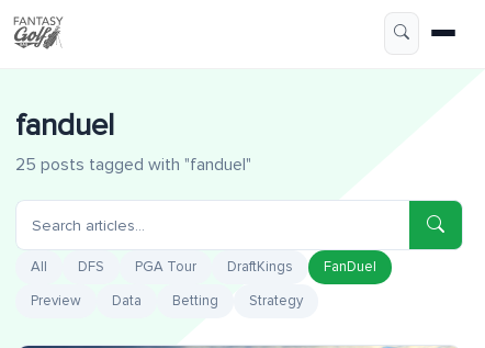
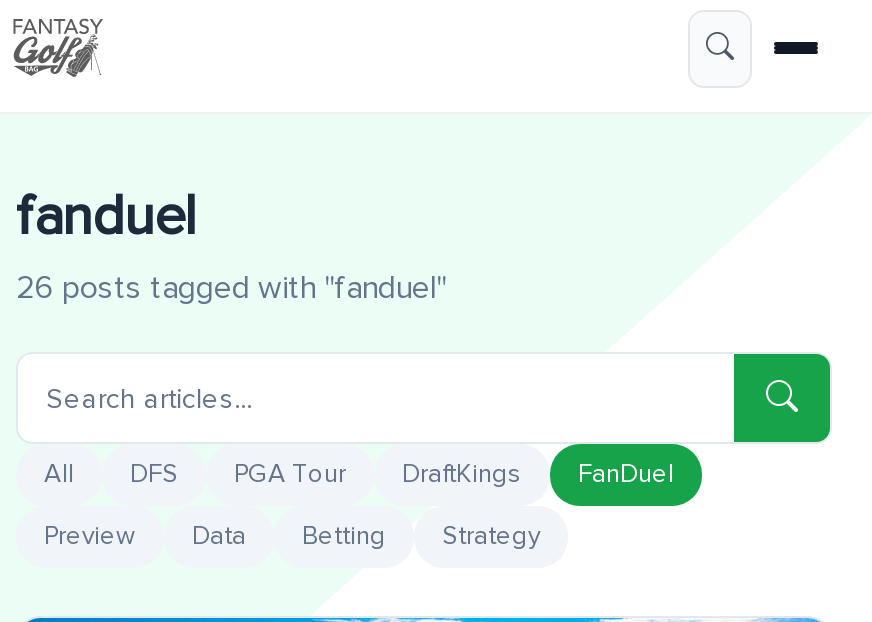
[15,154,251,176] 25 posts tagged with "fanduel" -> [16,268,446,308] 26 posts tagged with "fanduel"

